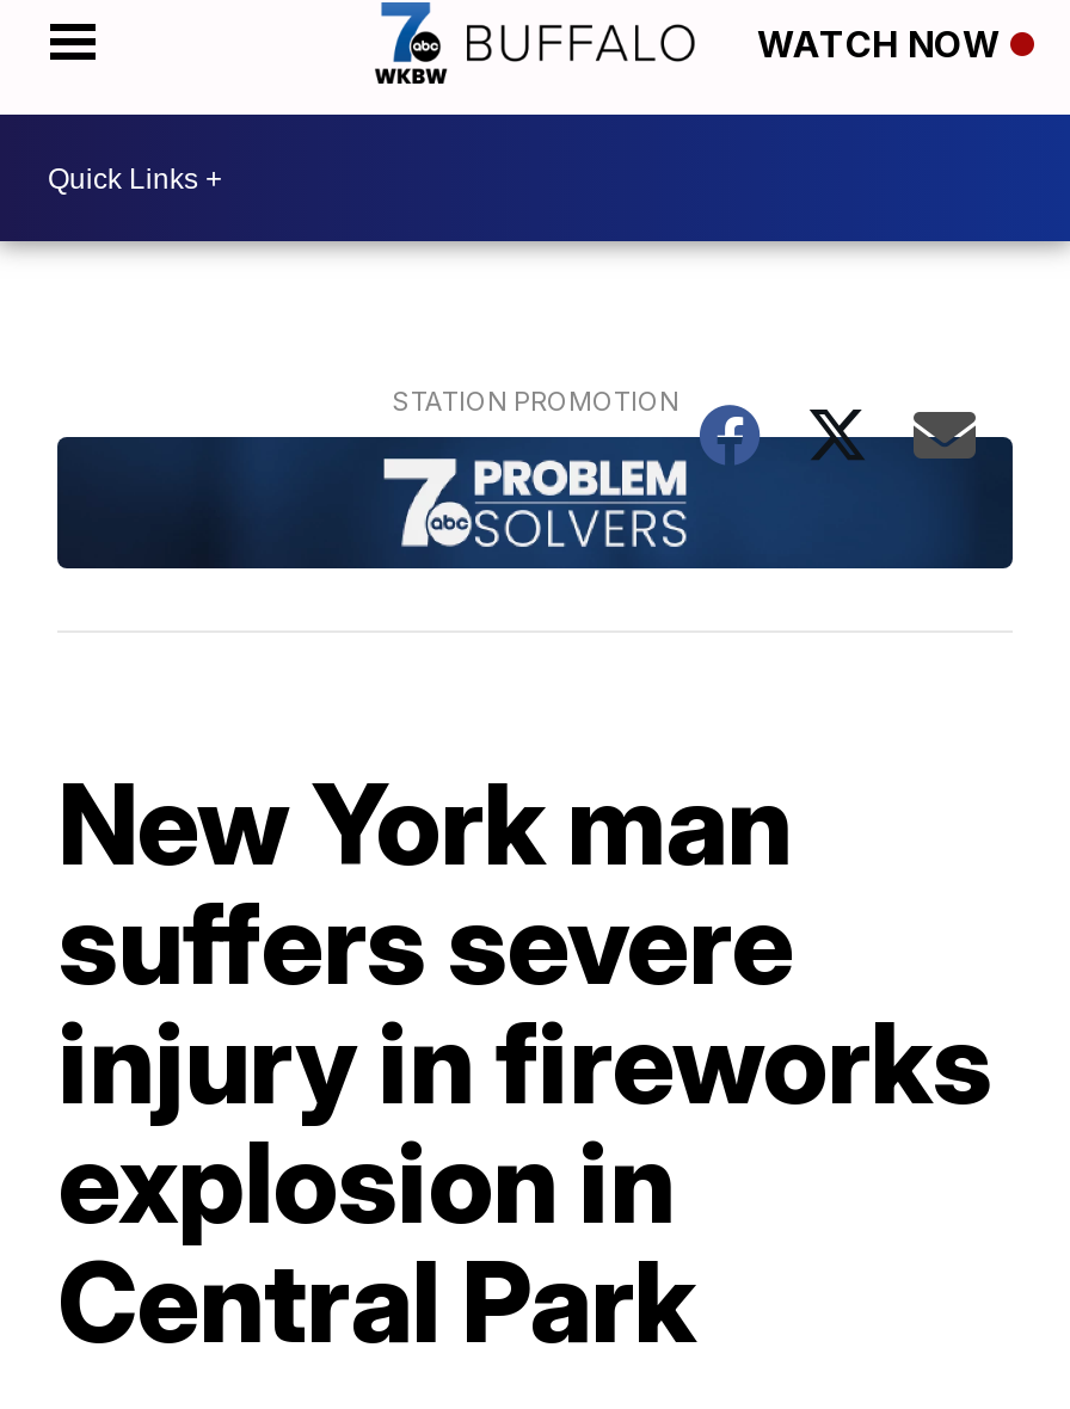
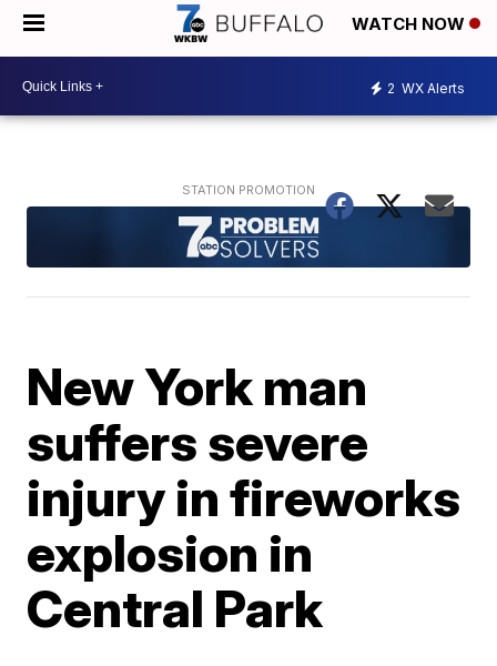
none -> [387,79,465,96] 2 WX Alerts

